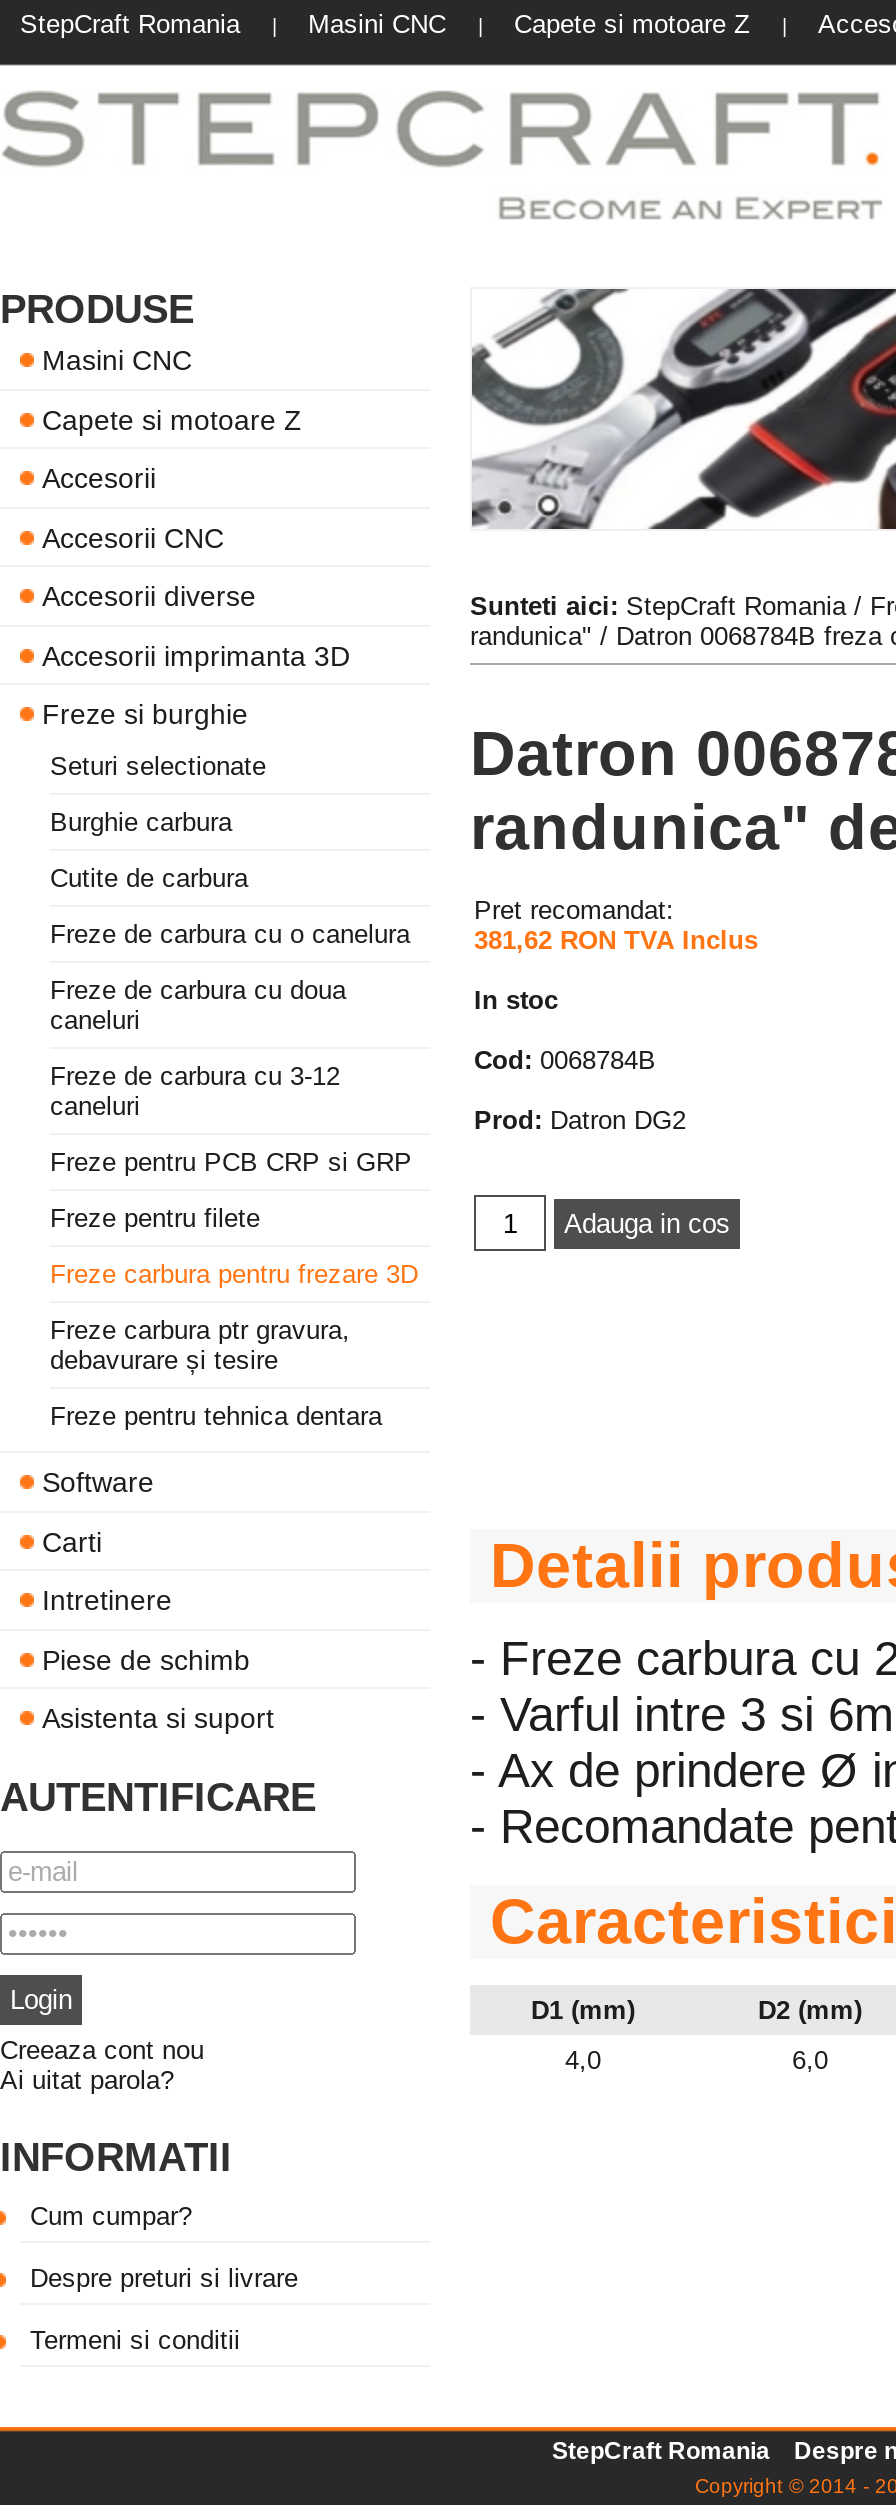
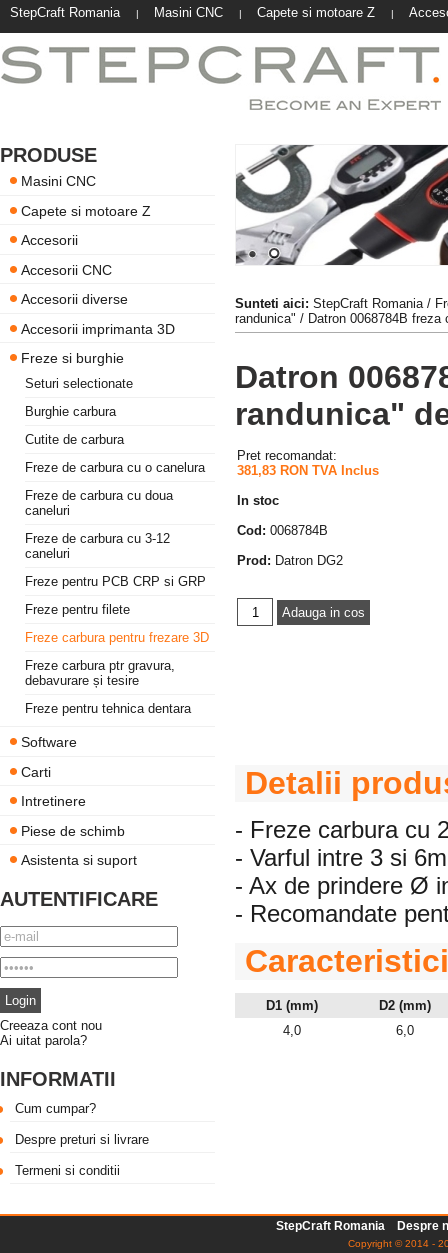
[474,926,758,956] 381,62 RON TVA Inclus -> [237,463,379,478] 381,83 RON TVA Inclus

